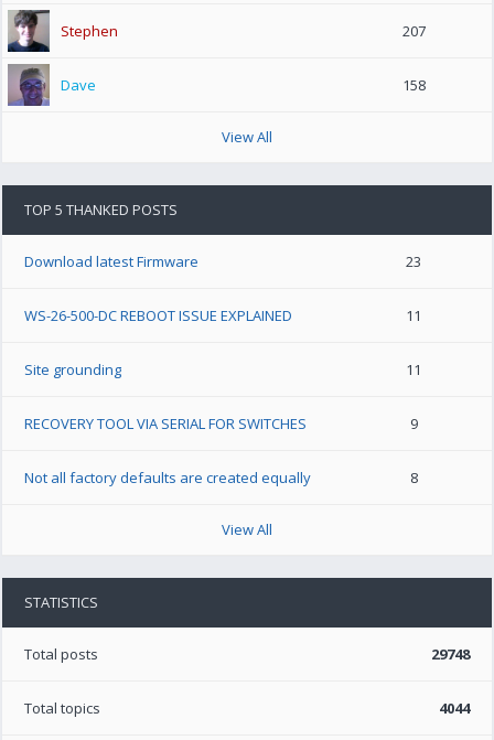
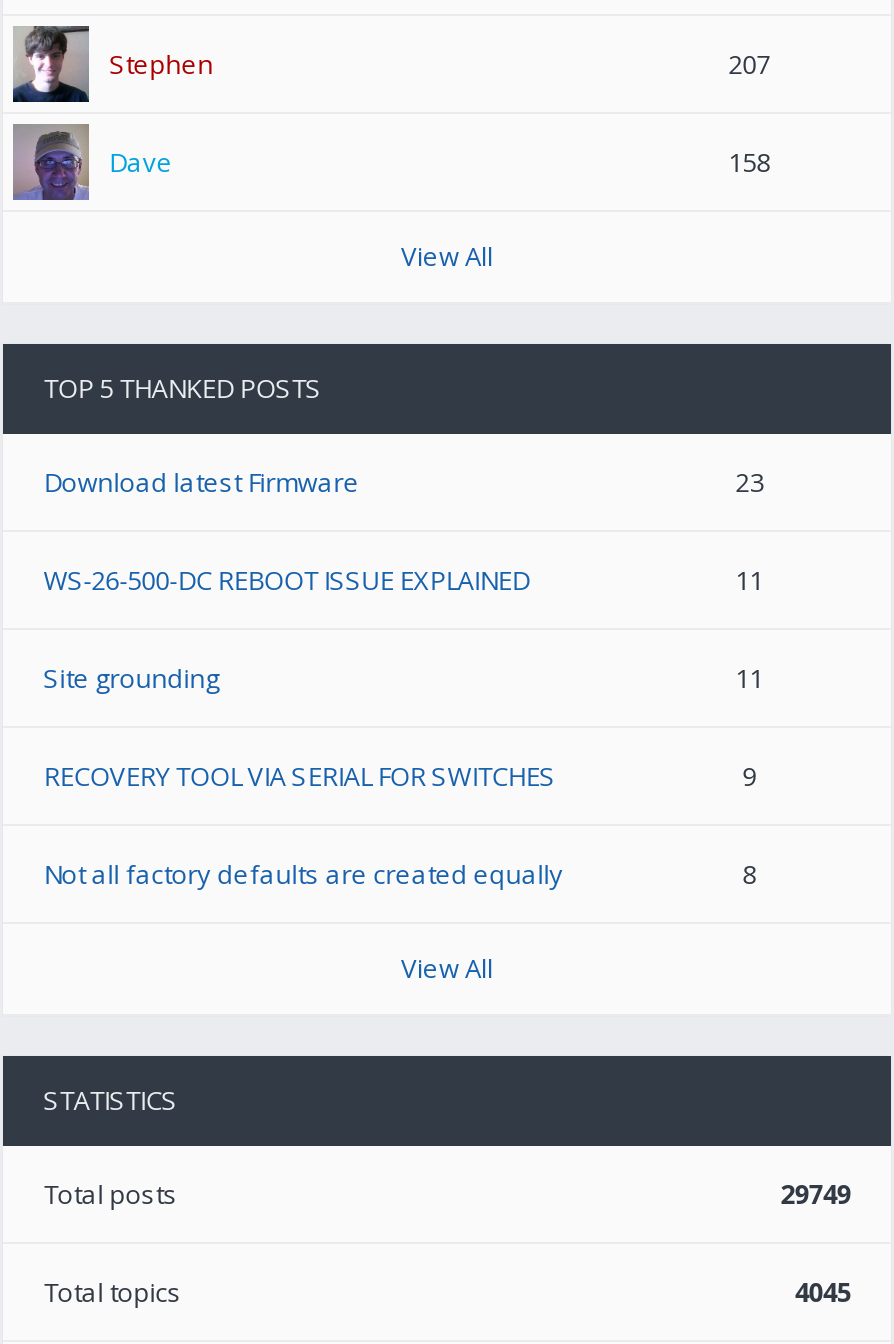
[431,644,470,664] 29748 -> [781,1176,851,1212] 29749
[439,698,470,718] 4044 -> [795,1274,851,1310] 4045

